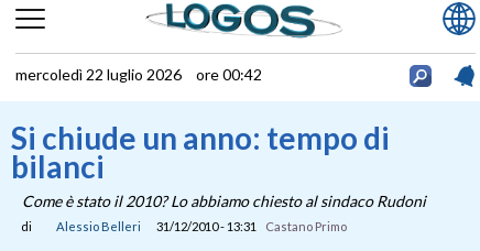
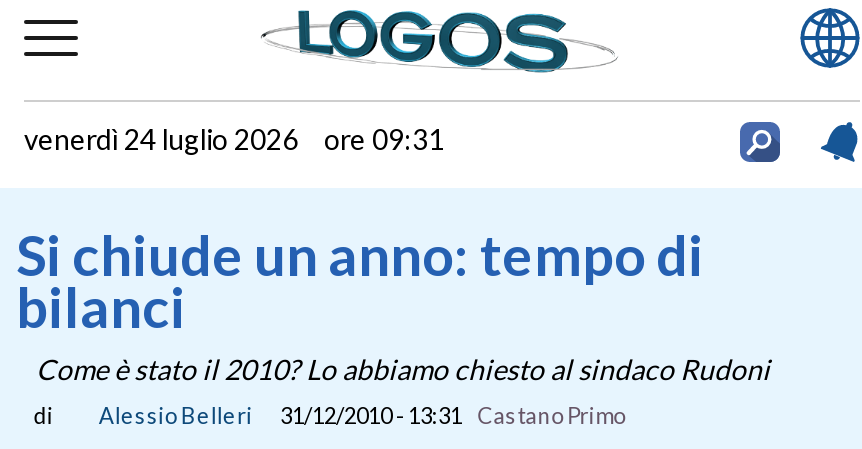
[15,64,262,83] mercoledì 22 luglio 2026 ore 00:42 -> [24,121,444,155] venerdì 24 luglio 2026 ore 09:31

